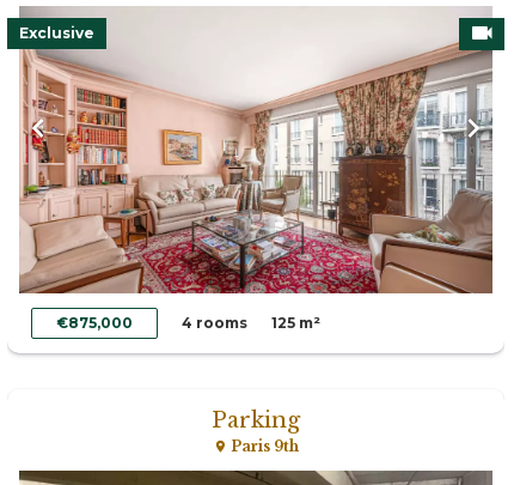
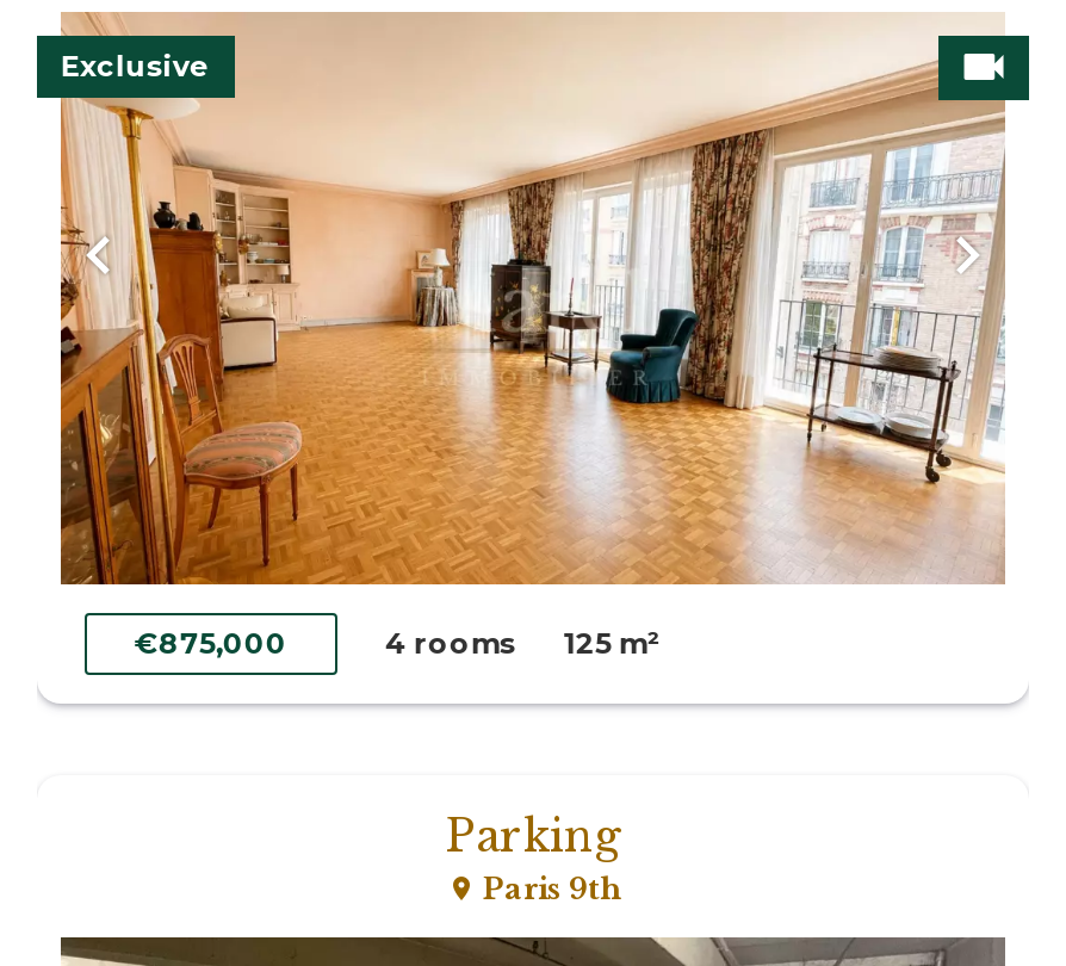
[19,6,494,295] [image] -> [58,12,1005,587] [image]

